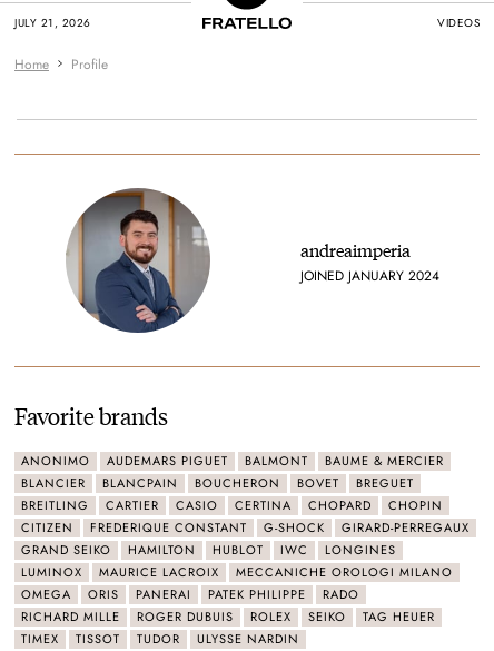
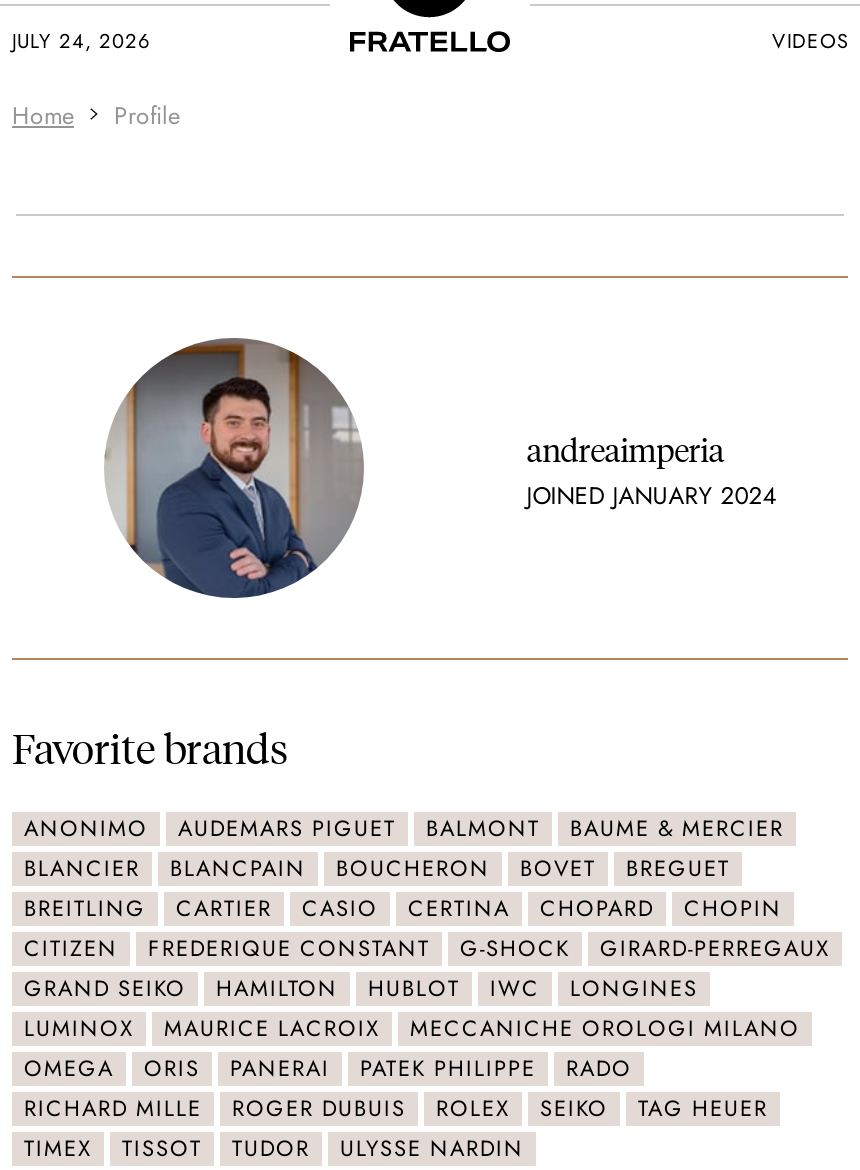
[14,14,91,31] JULY 21, 2026 -> [12,26,151,56] JULY 24, 2026

